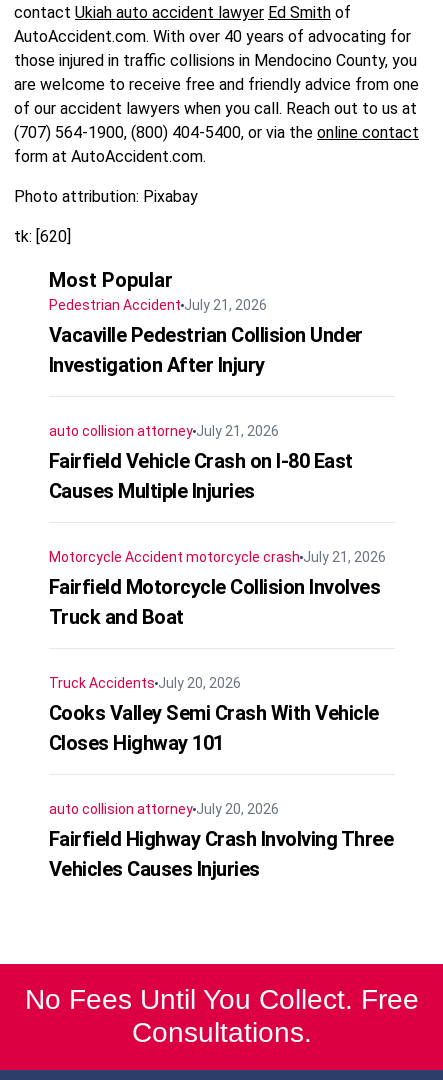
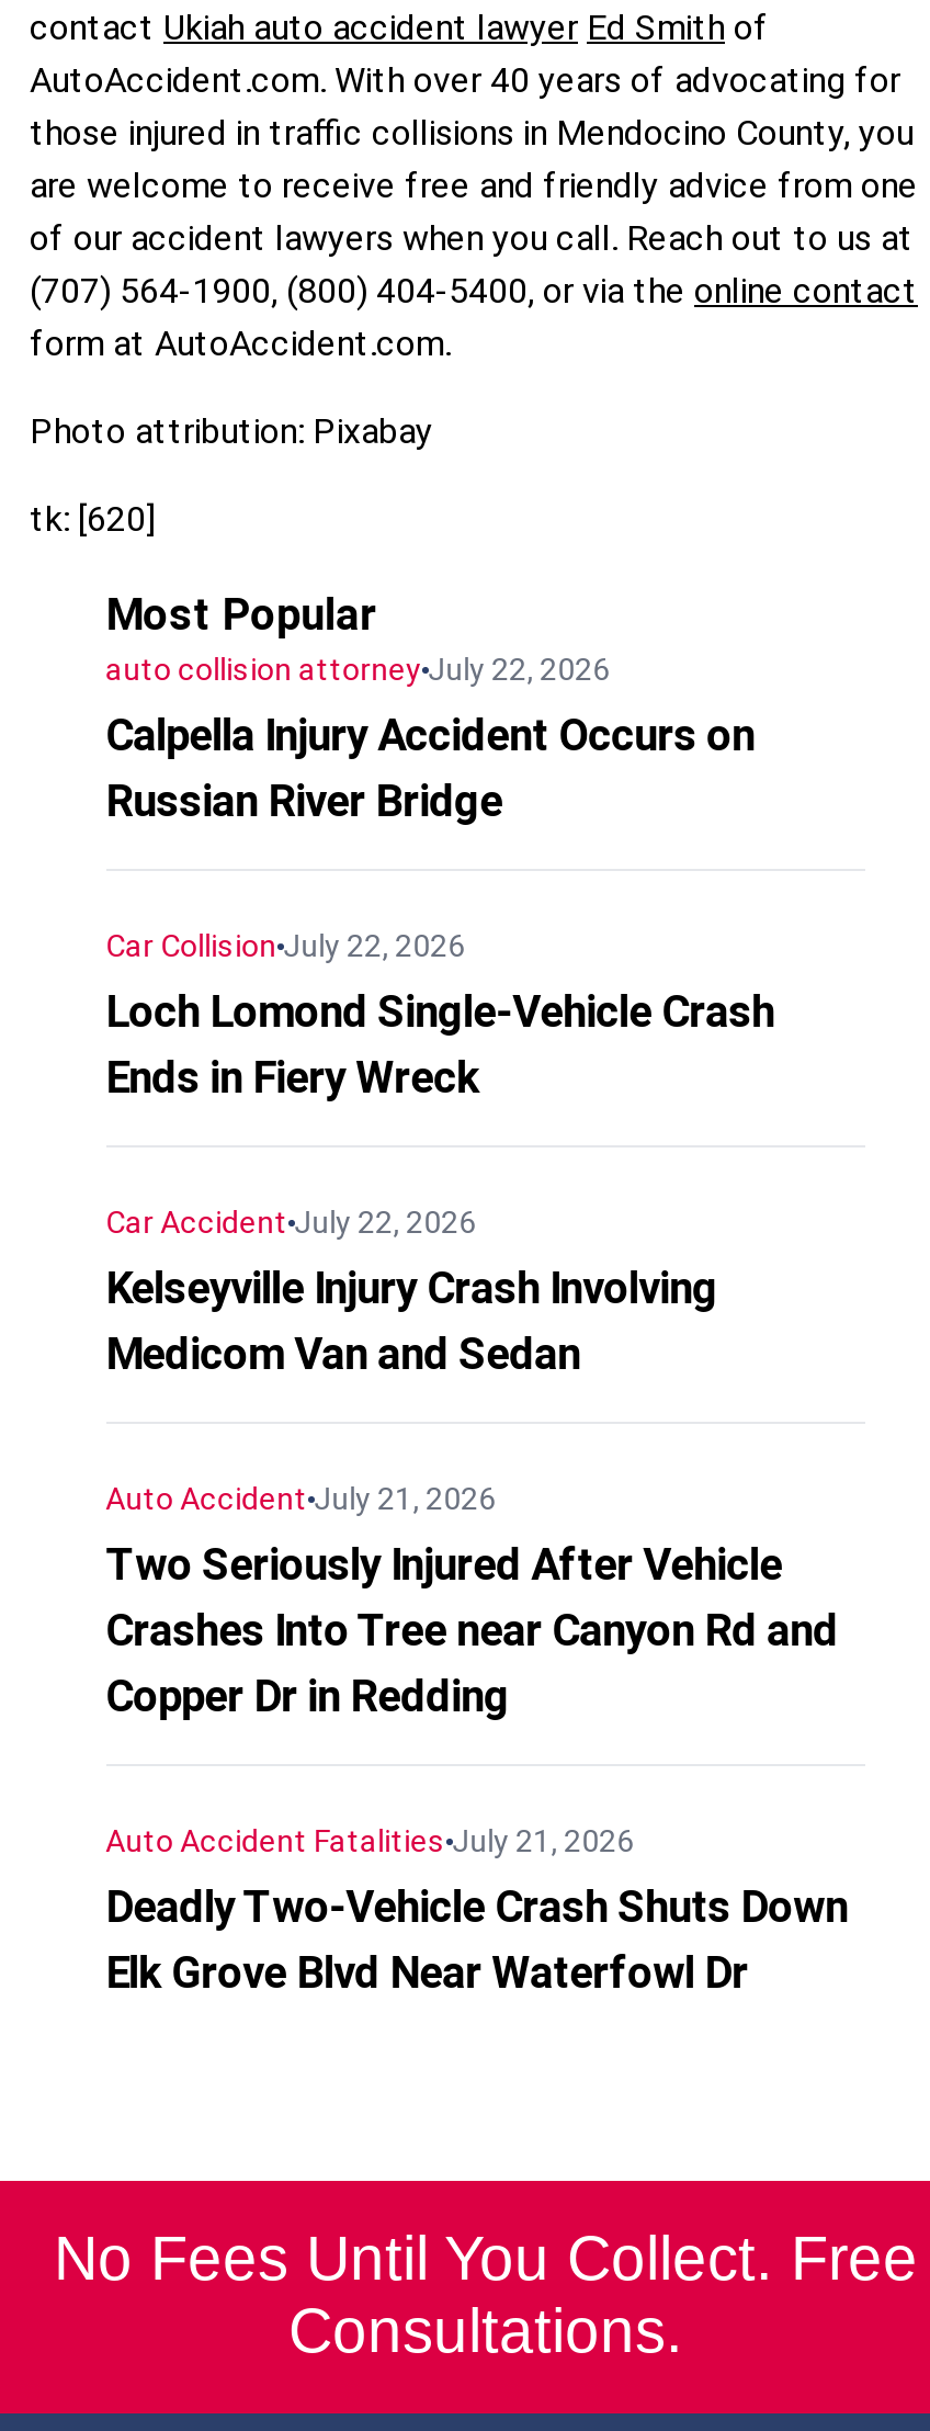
[49,297,363,377] Pedestrian Accident July 21, 2026 | Vacaville Pedestrian Collision Under | Investigation After Injury -> [106,651,755,827] auto collision attorney July 22, 2026 | Calpella Injury Accident Occurs on | Russian River Bridge
[49,423,353,503] auto collision attorney July 21, 2026 | Fairfield Vehicle Crash on I-80 East | Causes Multiple Injuries -> [106,928,775,1103] Car Collision July 22, 2026 | Loch Lomond Single-Vehicle Crash | Ends in Fiery Wreck
[49,549,386,629] Motorcycle Accident motorcycle crash July 21, 2026 | Fairfield Motorcycle Collision Involves | Truck and Boat -> [106,1204,718,1380] Car Accident July 22, 2026 | Kelseyville Injury Crash Involving | Medicom Van and Sedan
[49,675,379,755] Truck Accidents July 20, 2026 | Cooks Valley Semi Crash With Vehicle | Closes Highway 101 -> [106,1481,838,1722] Auto Accident July 21, 2026 | Two Seriously Injured After Vehicle | Crashes Into Tree near Canyon Rd and | Copper Dr in Redding
[49,801,393,881] auto collision attorney July 20, 2026 | Fairfield Highway Crash Involving Three | Vehicles Causes Injuries -> [106,1823,848,1999] Auto Accident Fatalities July 21, 2026 | Deadly Two-Vehicle Crash Shuts Down | Elk Grove Blvd Near Waterfowl Dr

